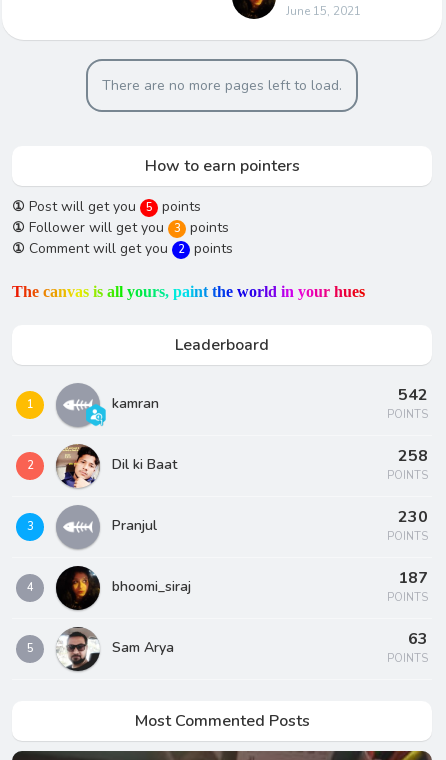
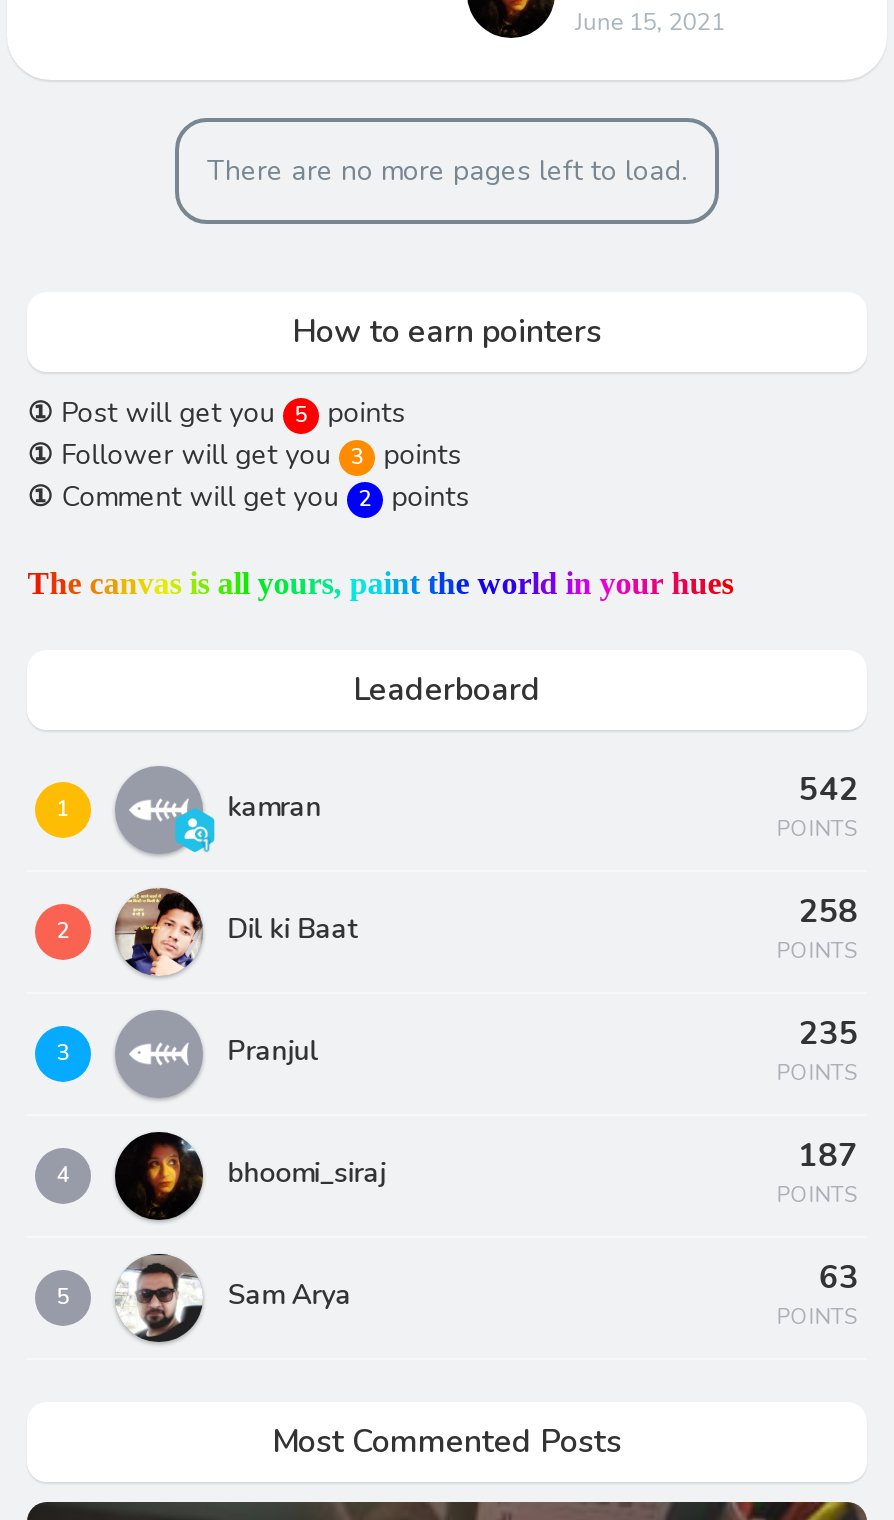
[398,506,428,528] 230 -> [798,1012,858,1056] 235

